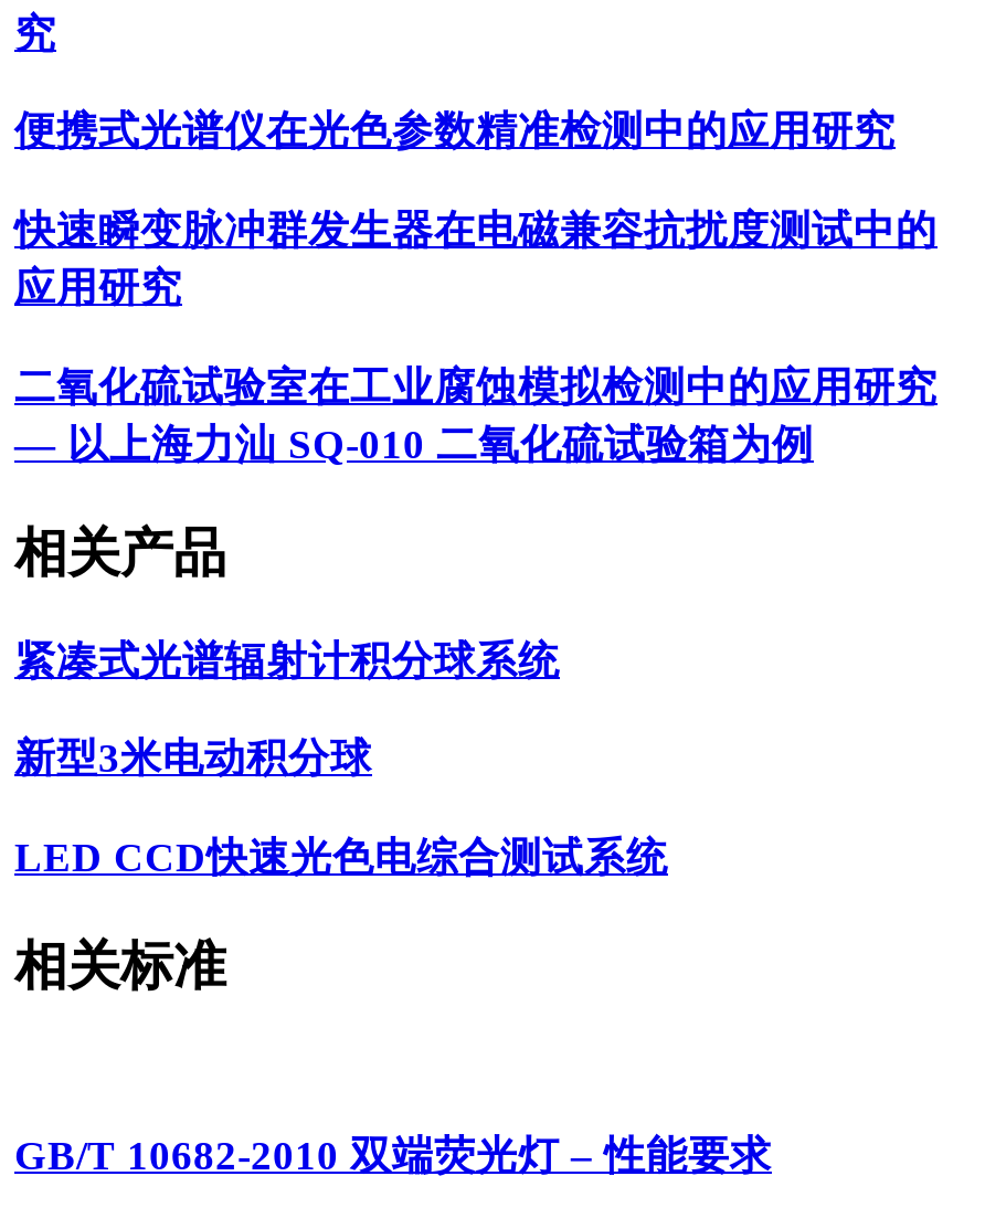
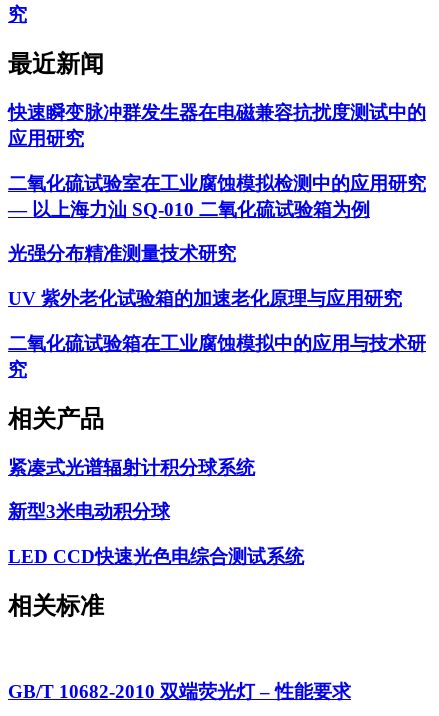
[14,108,896,154] 便携式光谱仪在光色参数精准检测中的应用研究 -> [8,51,104,77] 最近新闻
none -> [8,243,426,380] 光强分布精准测量技术研究 | UV 紫外老化试验箱的加速老化原理与应用研究 | 二氧化硫试验箱在工业腐蚀模拟中的应用与技术研 | 究

